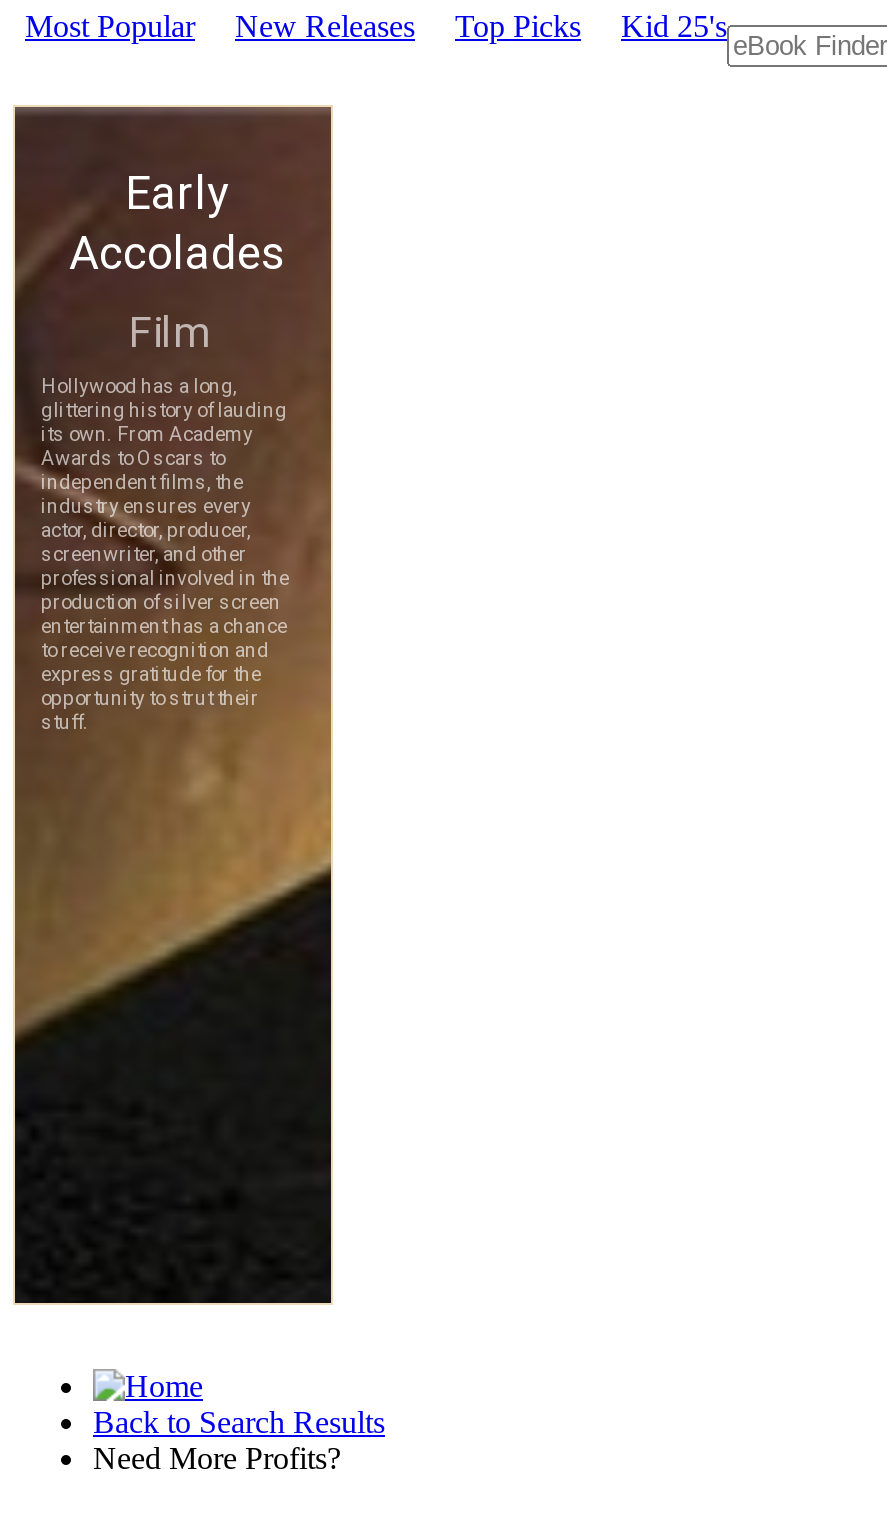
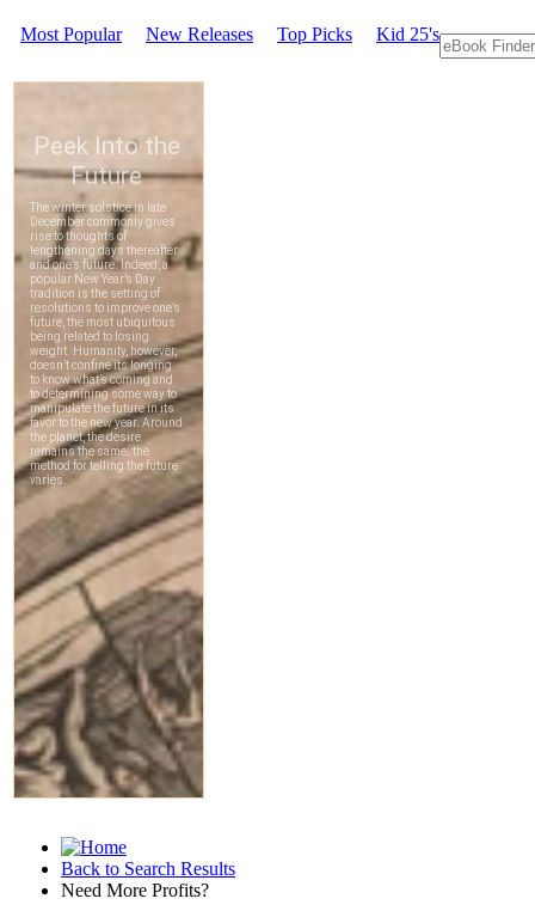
[13,107,333,1305] [image] -> [13,81,204,799] [image]

